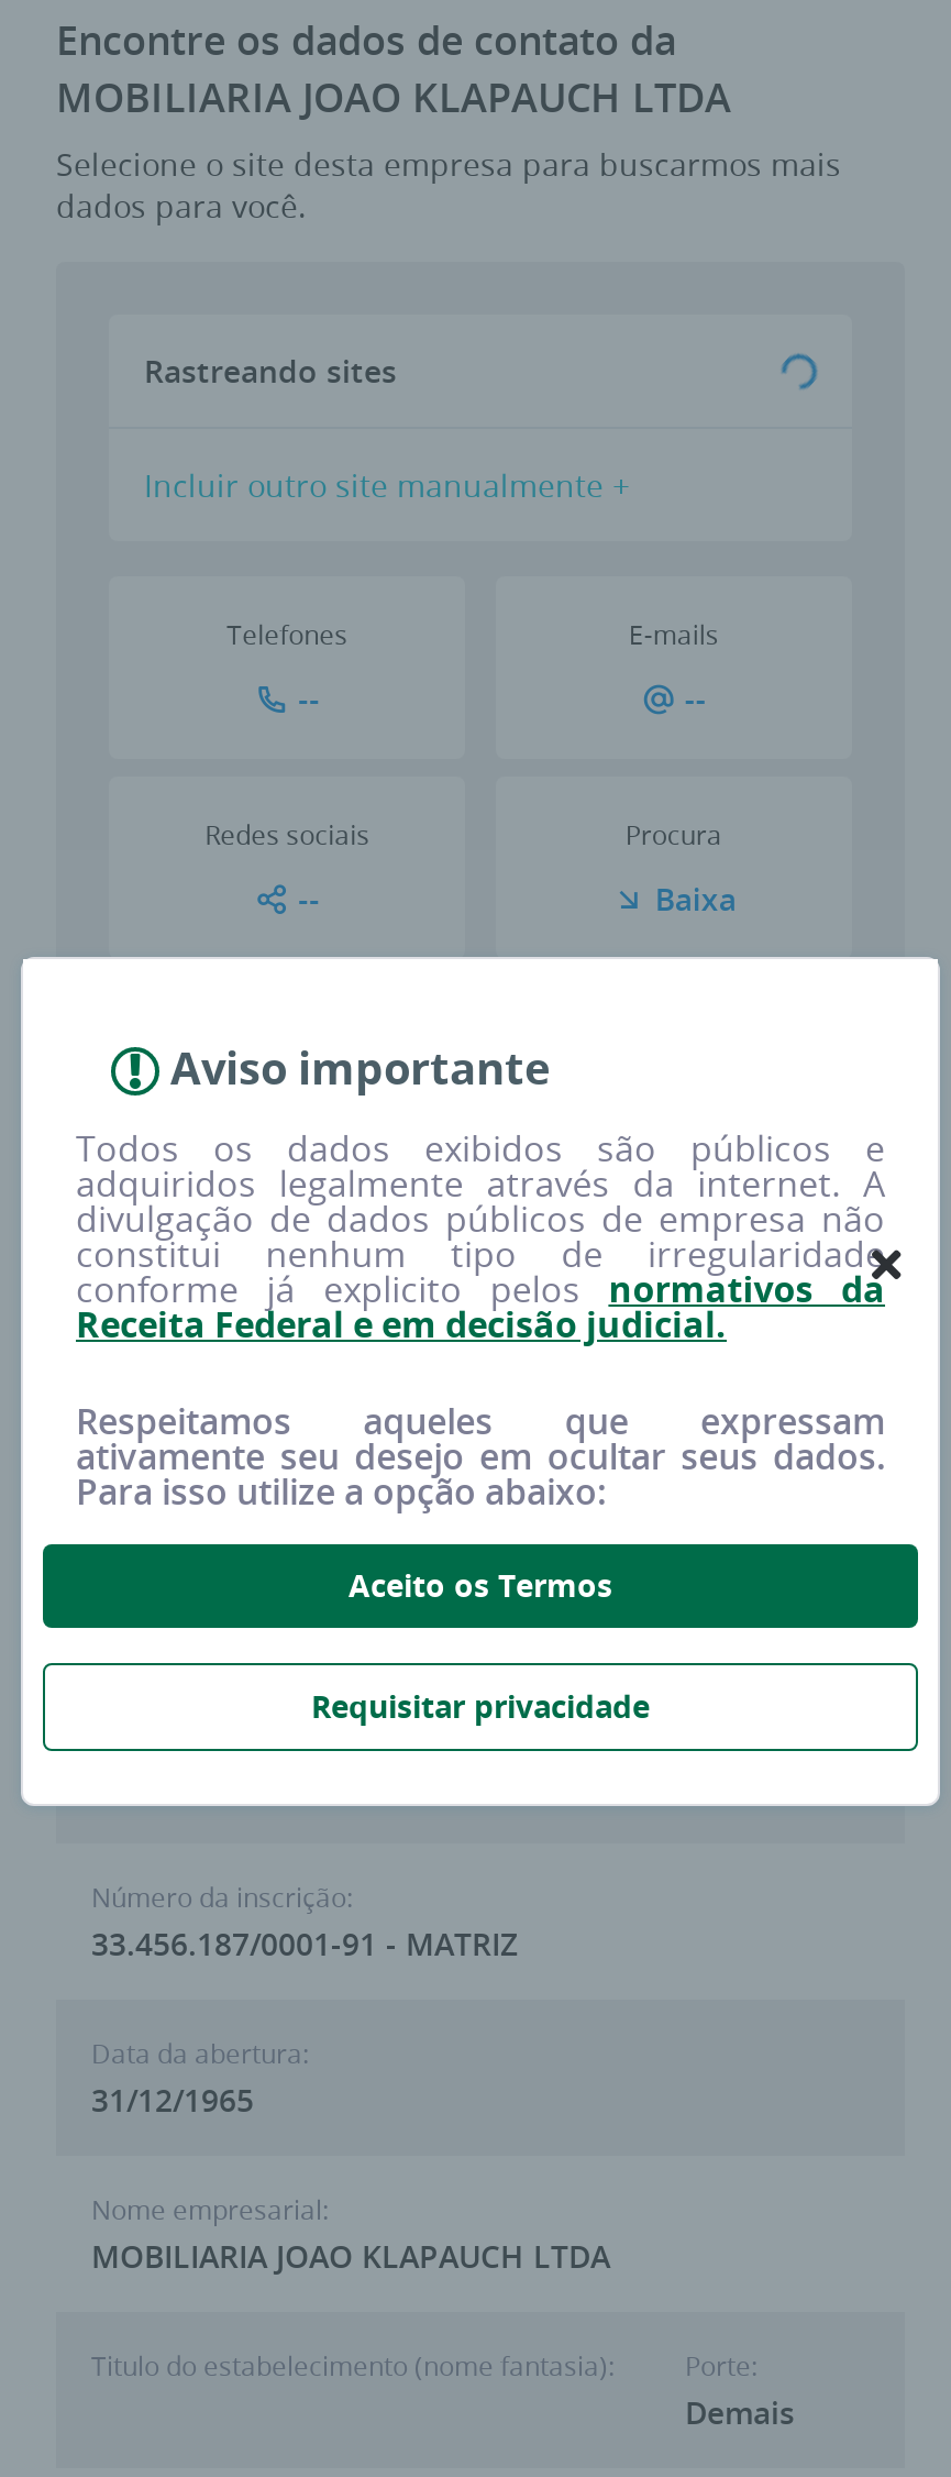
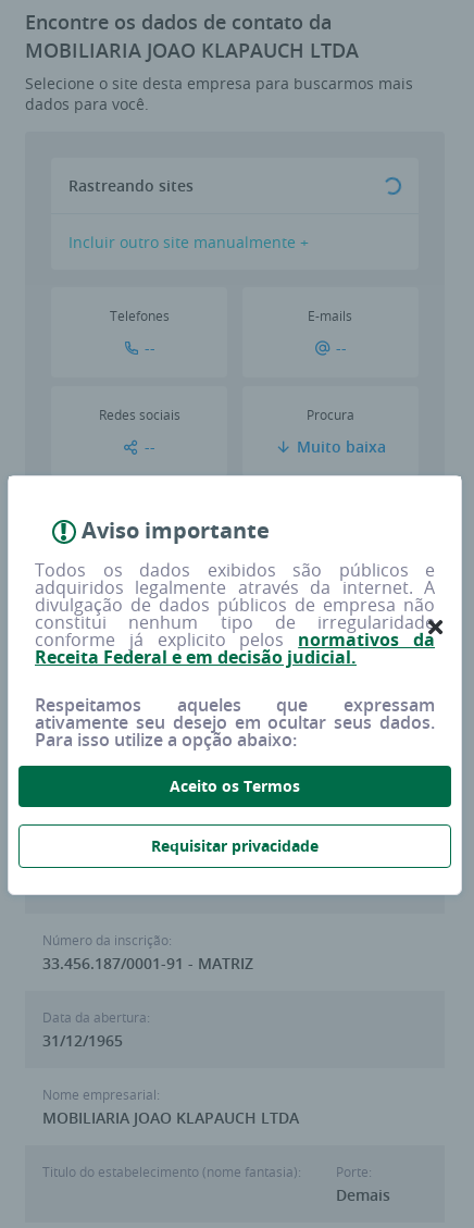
[655,878,736,920] Baixa -> [297,436,386,457] Muito baixa

